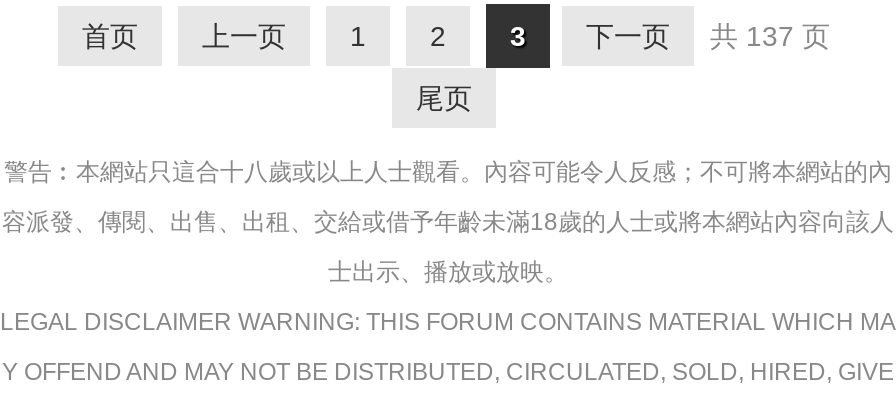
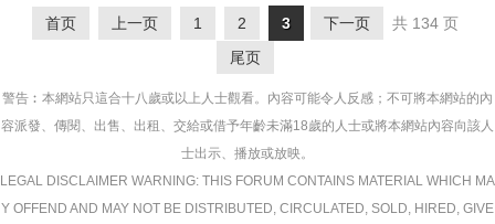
[82,20,838,52] 首页 上一页 1 2 3 下一页 共 137 页 -> [45,14,463,32] 首页 上一页 1 2 3 下一页 共 134 页

